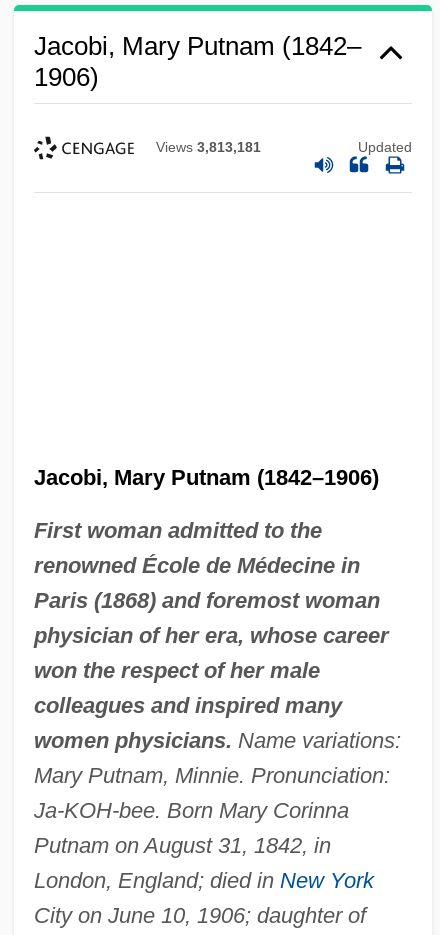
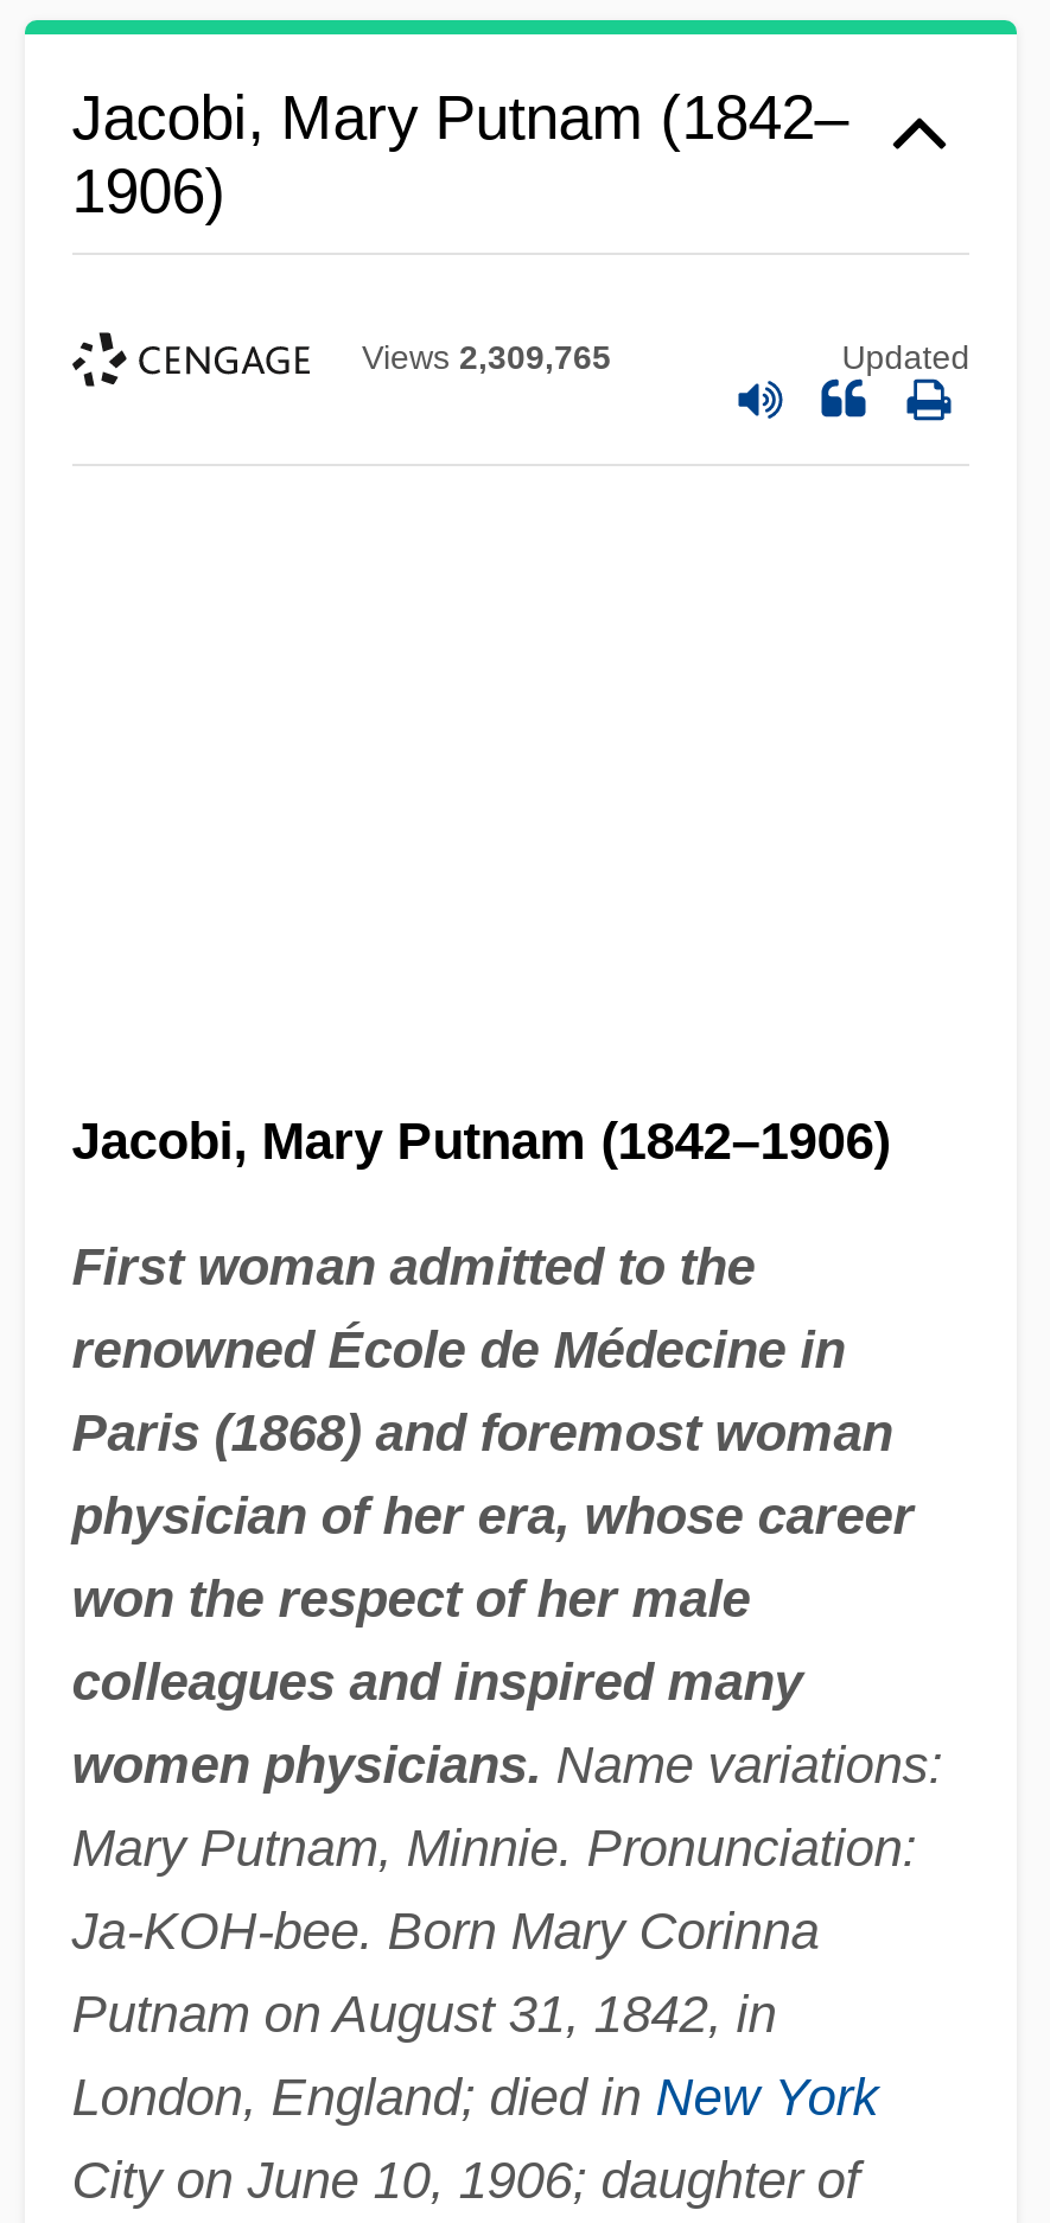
[156,139,261,155] Views 3,813,181 -> [362,339,611,377] Views 2,309,765

